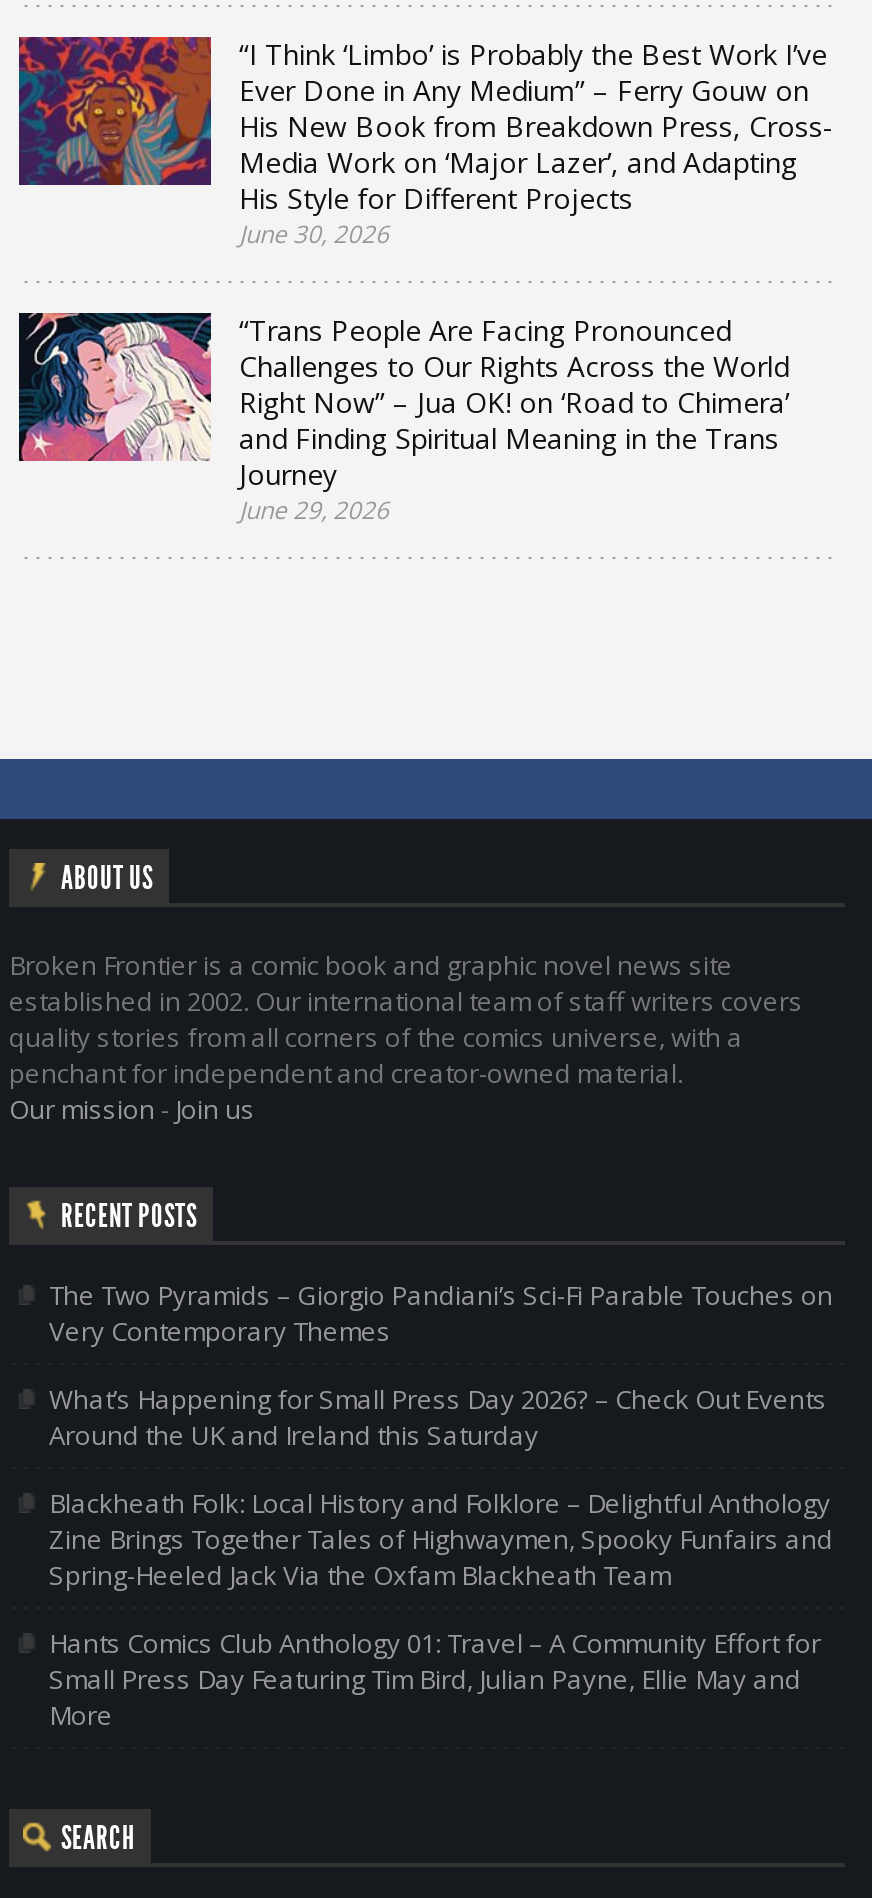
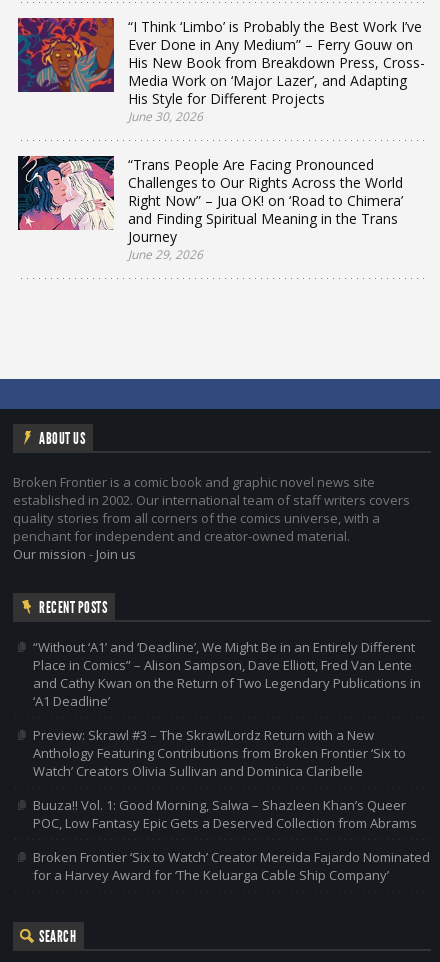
[49,1277,833,1349] The Two Pyramids – Giorgio Pandiani’s Sci-Fi Parable Touches on | Very Contemporary Themes -> [33,638,421,710] “Without ‘A1’ and ‘Deadline’, We Might Be in an Entirely Different | Place in Comics” – Alison Sampson, Dave Elliott, Fred Van Lente | and Cathy Kwan on the Return of Two Legendary Publications in | ‘A1 Deadline’
[49,1381,827,1453] What’s Happening for Small Press Day 2026? – Check Out Events | Around the UK and Ireland this Saturday -> [33,726,406,780] Preview: Skrawl #3 – The SkrawlLordz Return with a New | Anthology Featuring Contributions from Broken Frontier ‘Six to | Watch’ Creators Olivia Sullivan and Dominica Claribelle
[49,1485,833,1593] Blackheath Folk: Local History and Folklore – Delightful Anthology | Zine Brings Together Tales of Highwaymen, Spooky Funfairs and | Spring-Heeled Jack Via the Oxfam Blackheath Team -> [33,796,417,832] Buuza!! Vol. 1: Good Morning, Salwa – Shazleen Khan’s Queer | POC, Low Fantasy Epic Gets a Deserved Collection from Abrams
[49,1625,821,1733] Hants Comics Club Anthology 01: Travel – A Community Effort for | Small Press Day Featuring Tim Bird, Julian Payne, Ellie May and | More -> [33,848,430,884] Broken Frontier ‘Six to Watch’ Creator Mereida Fajardo Nominated | for a Harvey Award for ‘The Keluarga Cable Ship Company’

